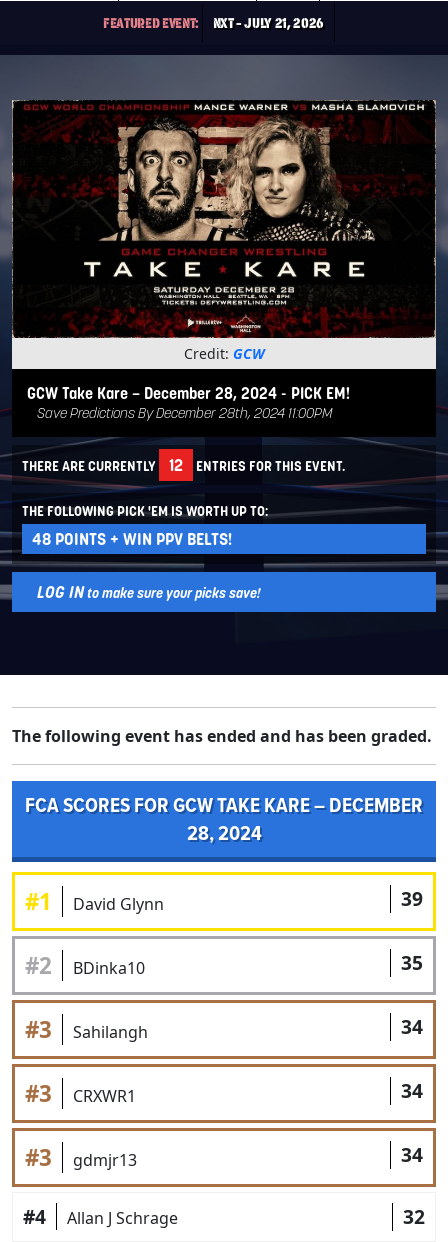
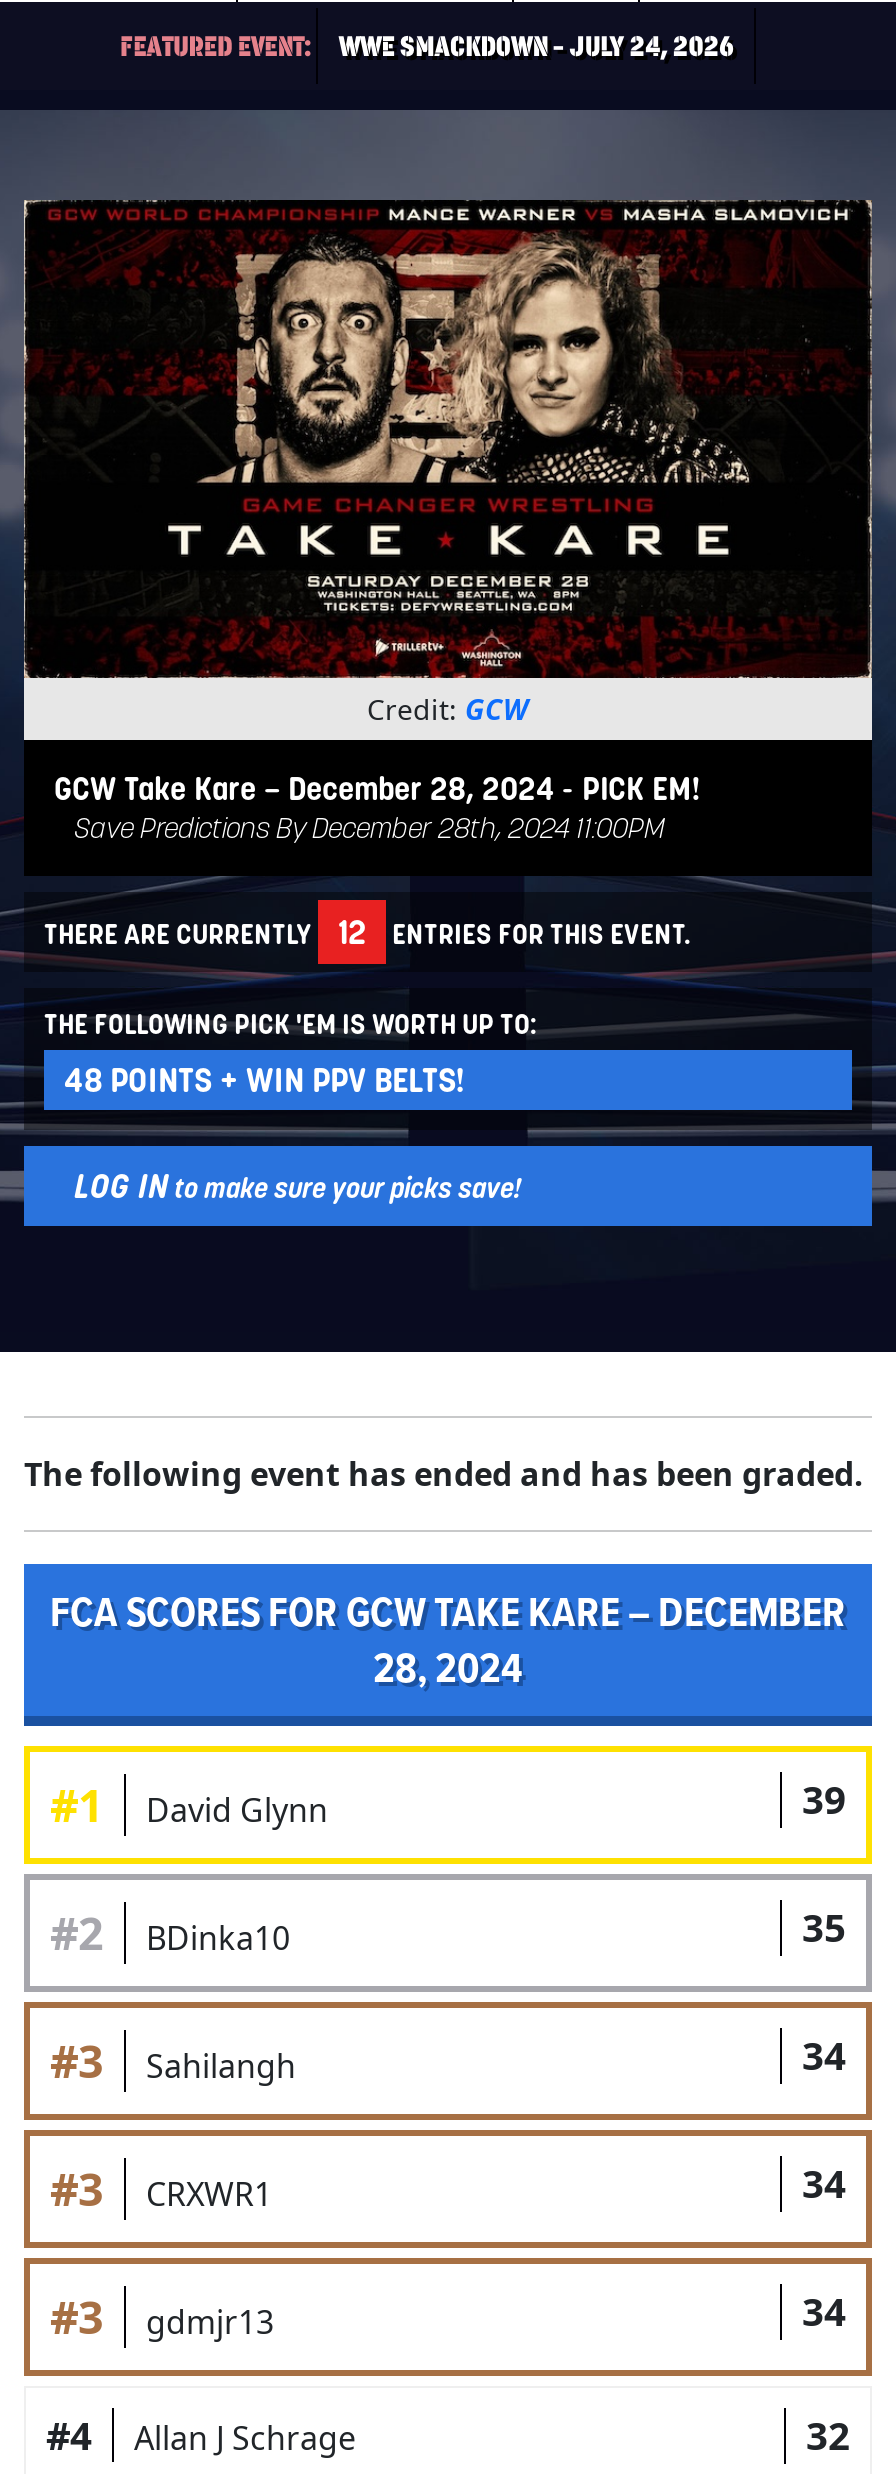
[212,14,324,32] NXT – JULY 21, 2026 -> [339,28,734,64] WWE SMACKDOWN – JULY 24, 2026

